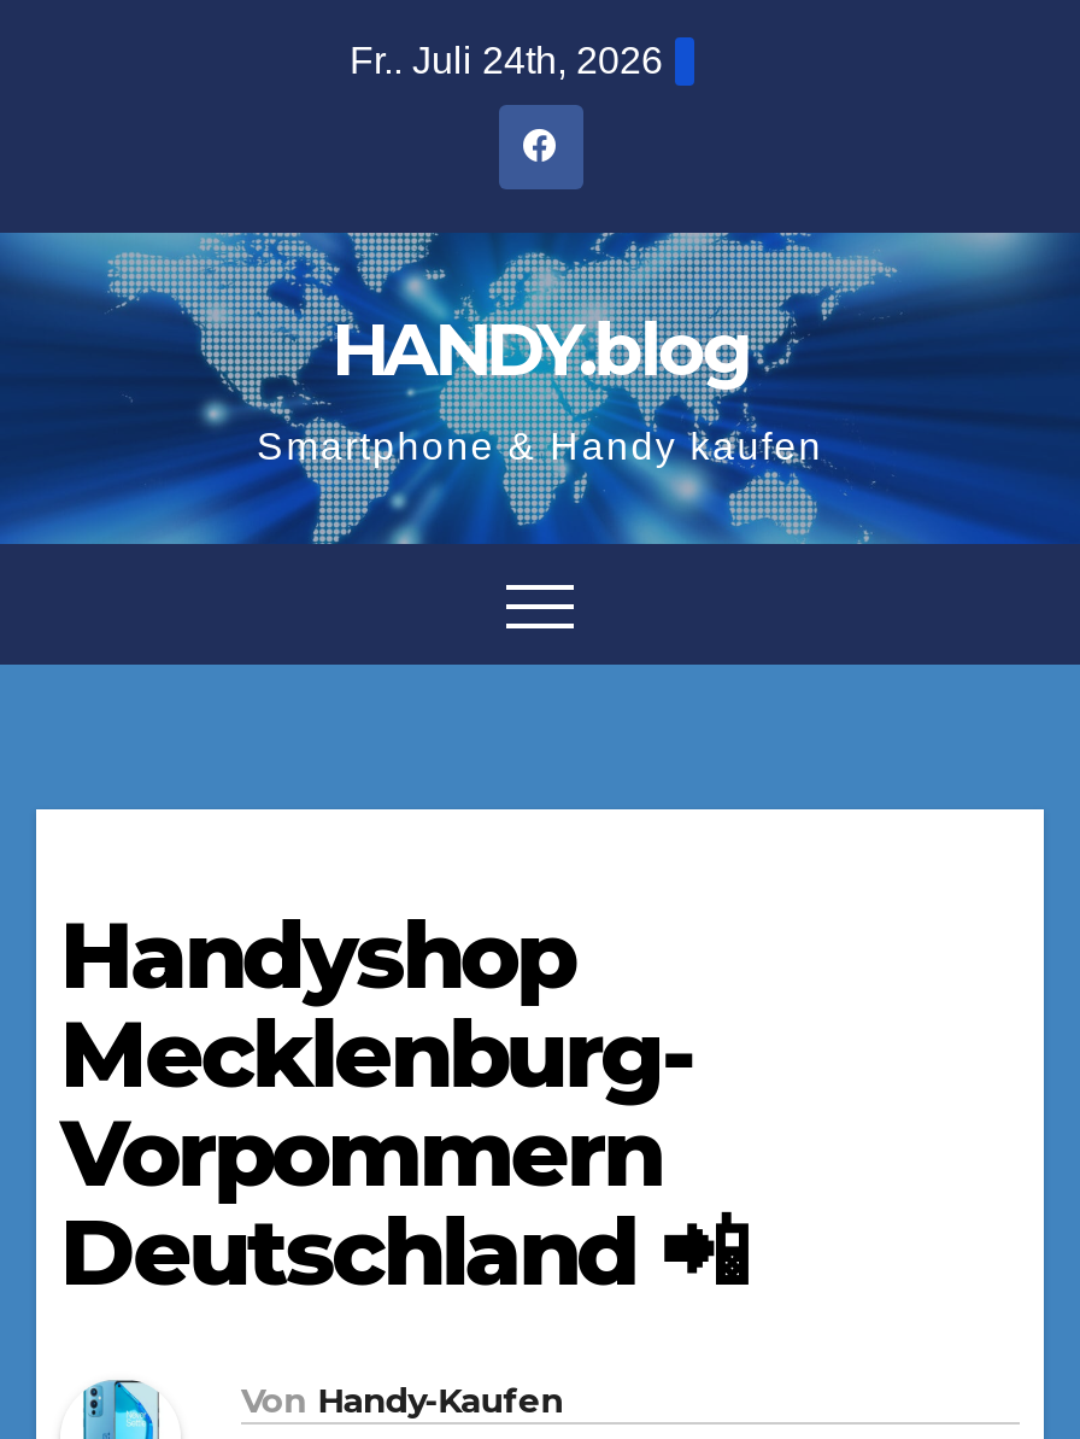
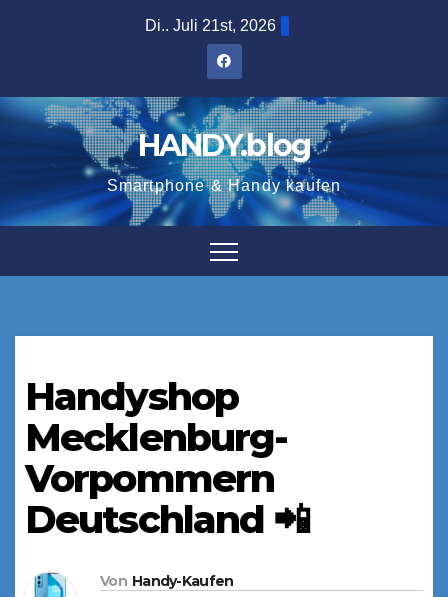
[350,40,663,81] Fr.. Juli 24th, 2026 -> [144,17,275,34] Di.. Juli 21st, 2026

